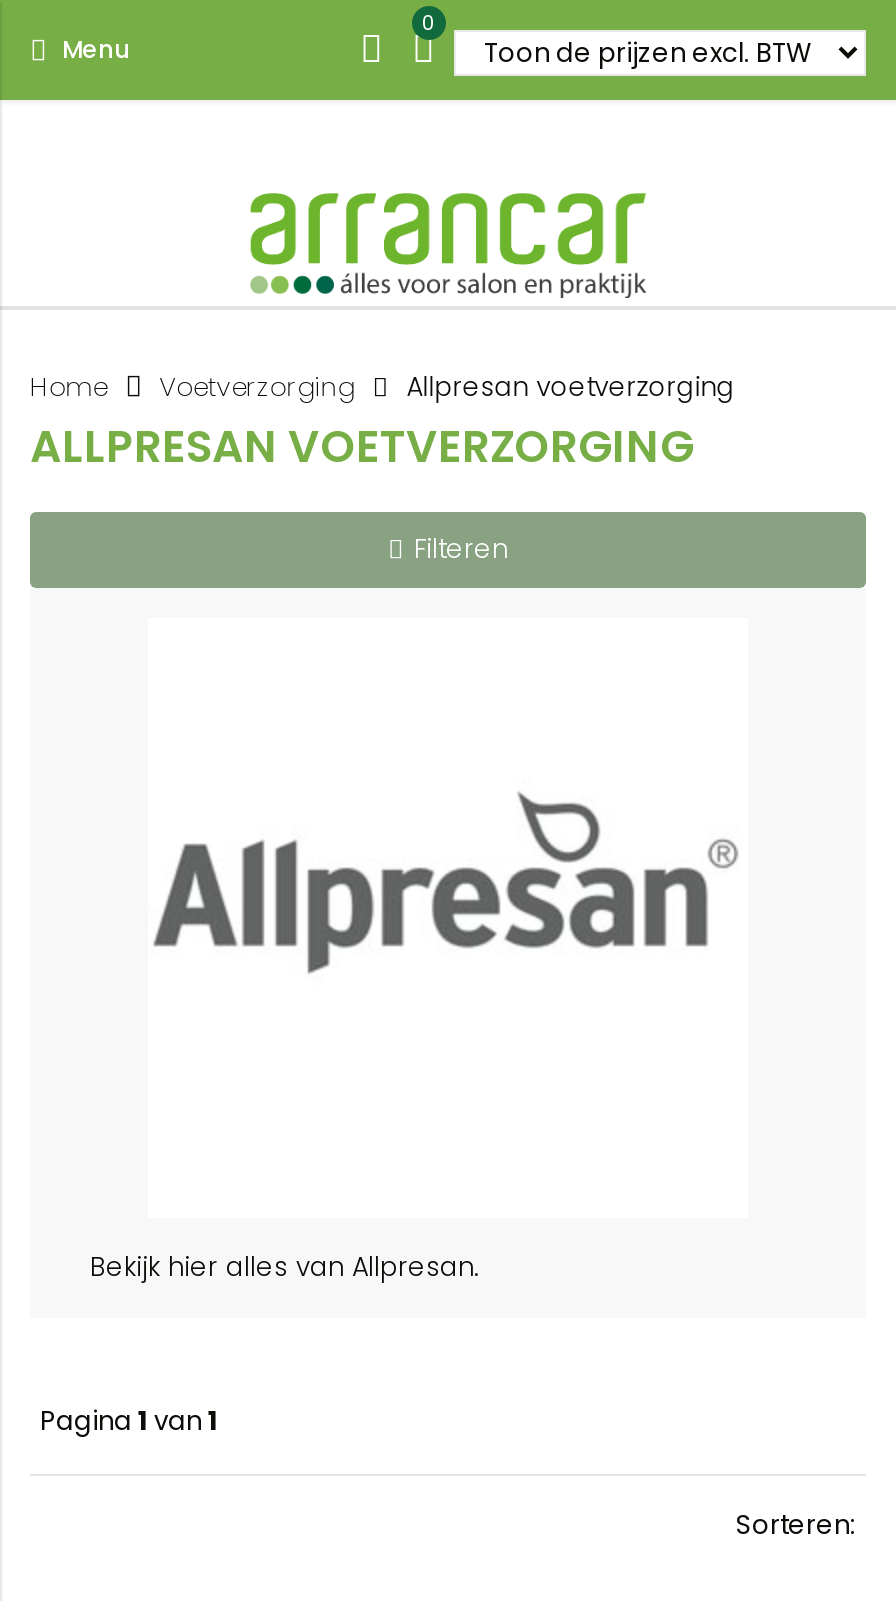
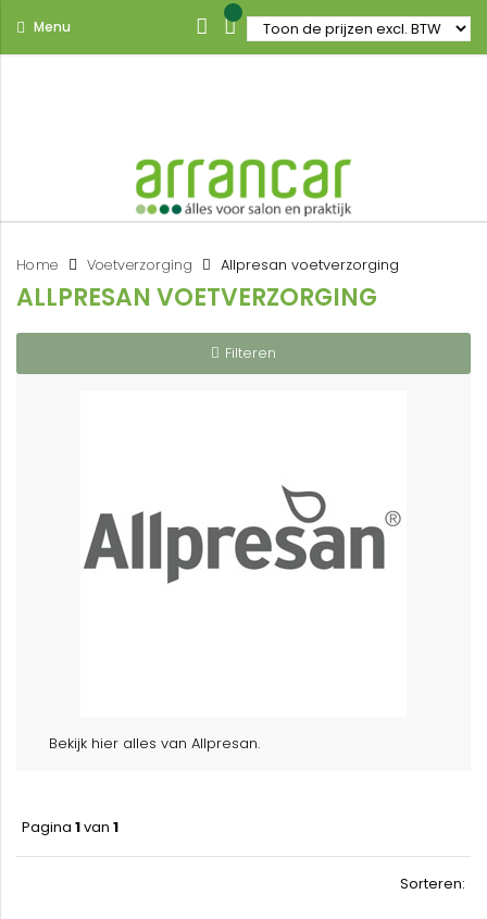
[422,8,436,38] 0 -> none

